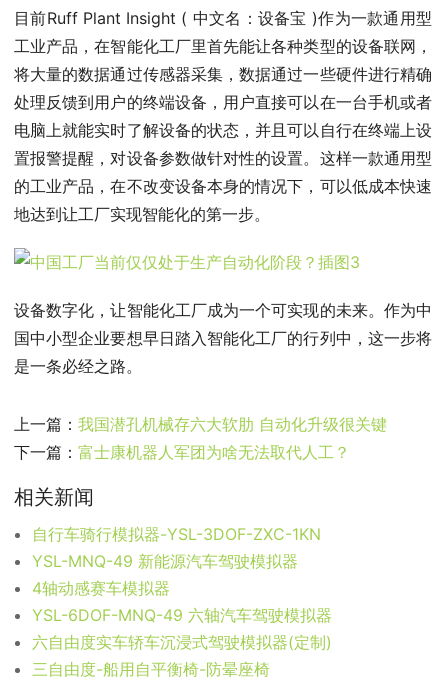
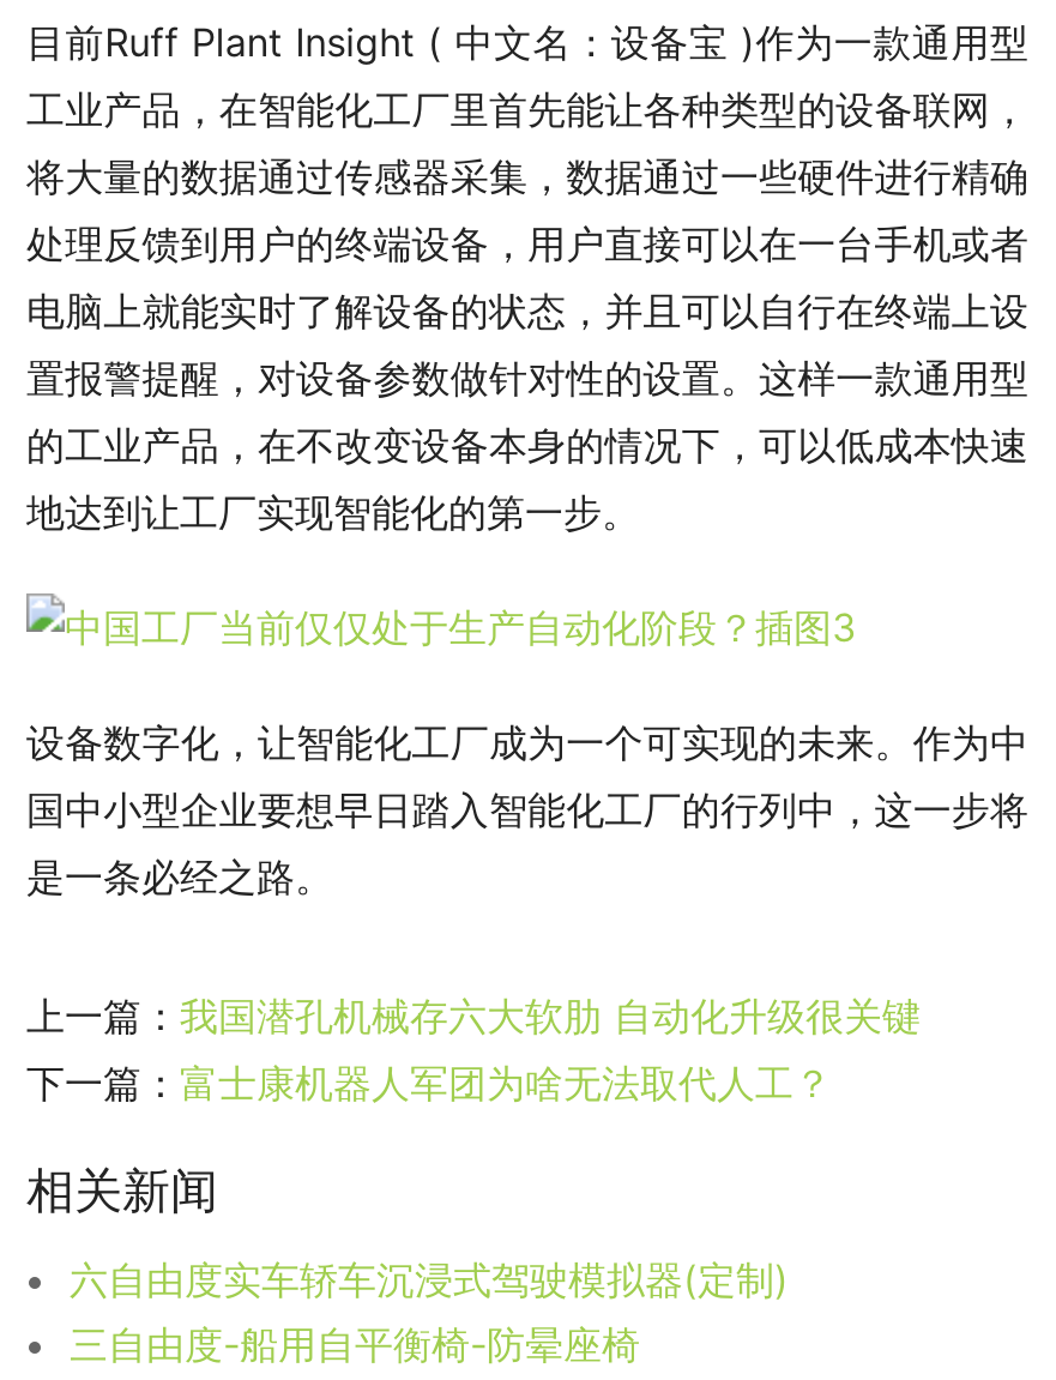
[32,524,332,625] 自行车骑行模拟器-YSL-3DOF-ZXC-1KN | YSL-MNQ-49 新能源汽车驾驶模拟器 | 4轴动感赛车模拟器 | YSL-6DOF-MNQ-49 六轴汽车驾驶模拟器 -> none

